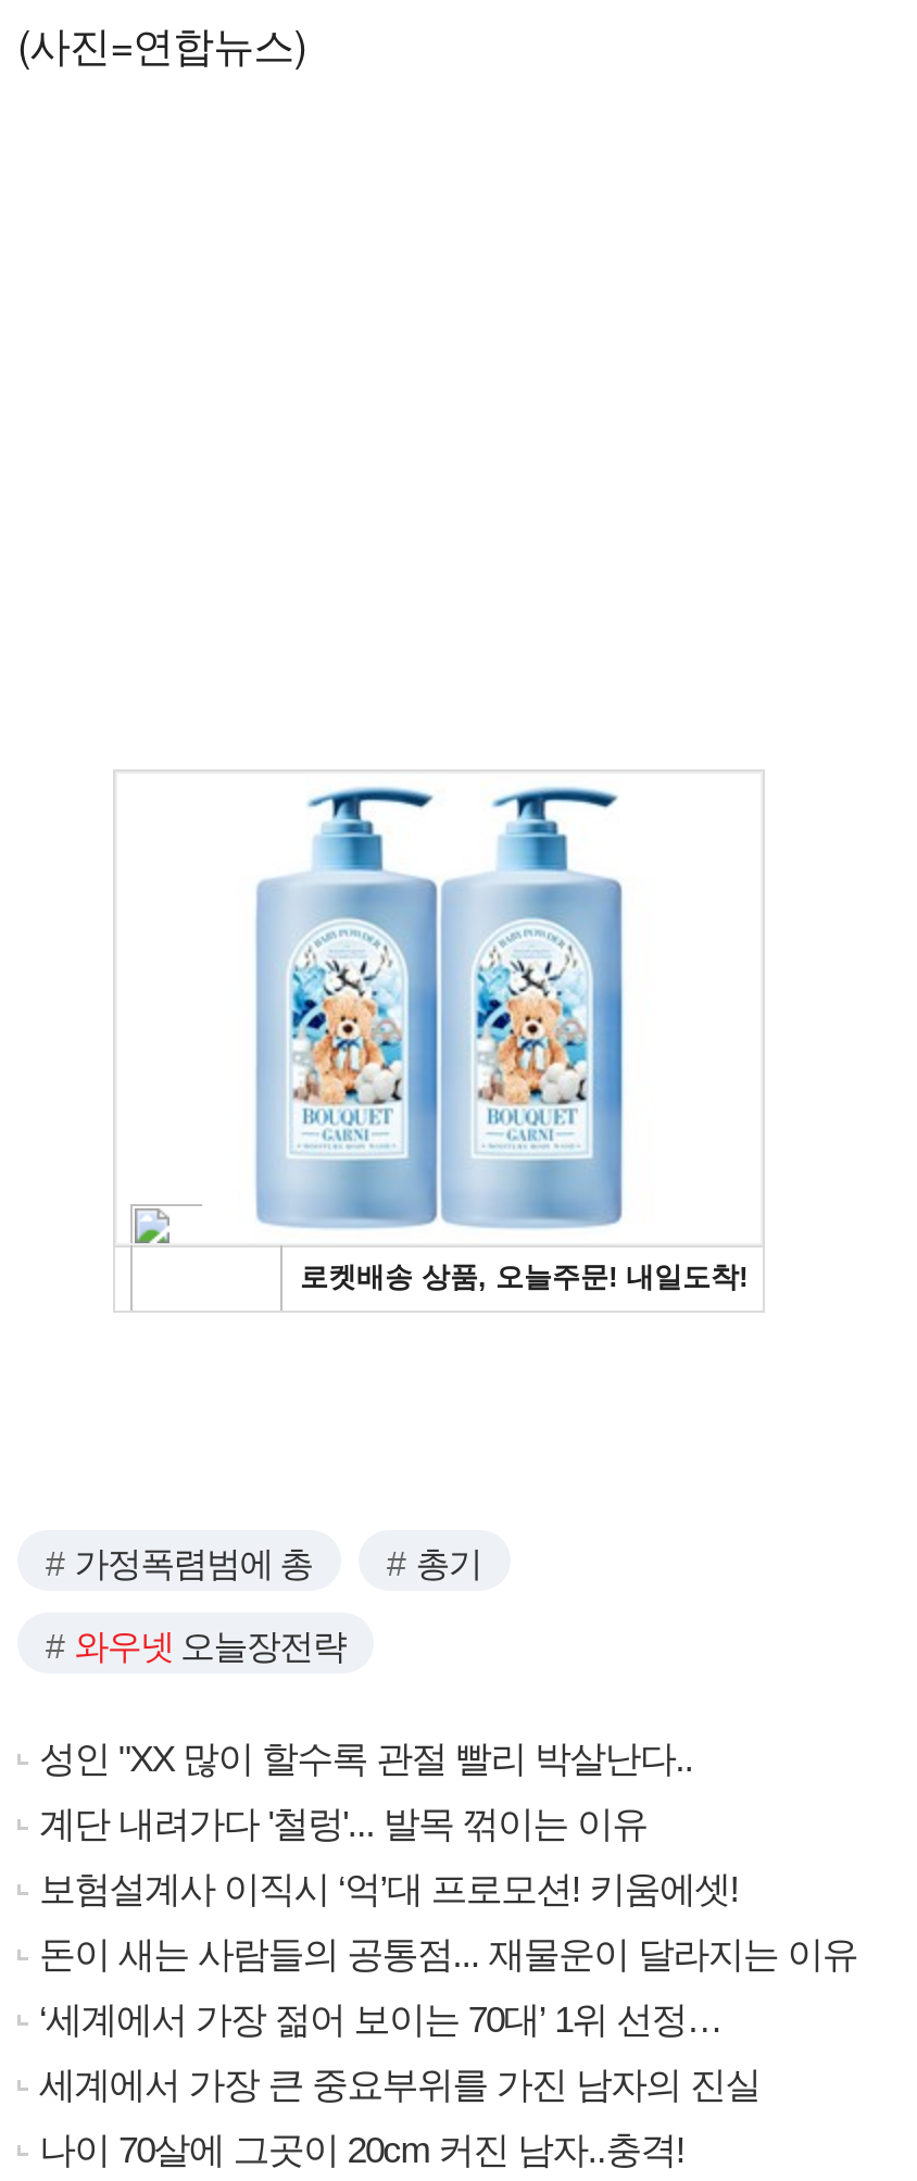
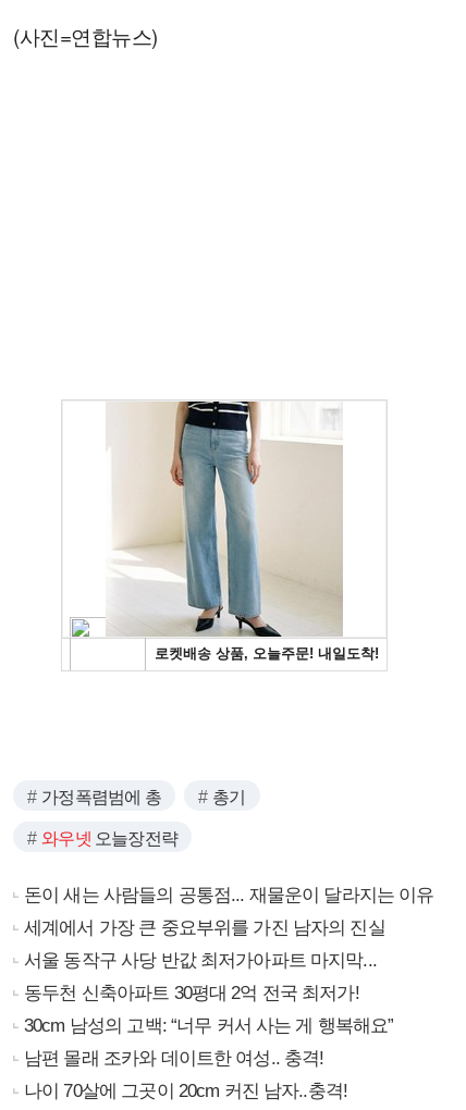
[204,772,676,1245] [image] -> [106,400,344,638] [image]
[39,1739,739,1910] 성인 "XX 많이 할수록 관절 빨리 박살난다.. | 계단 내려가다 '철렁'... 발목 꺾이는 이유 | 보험설계사 이직시 ‘억’대 프로모션! 키움에셋! -> none
moved [39,1934,857,1976] -> [24,885,434,905]: 돈이 새는 사람들의 공통점... 재물운이 달라지는 이유
[39,2000,722,2041] ‘세계에서 가장 젊어 보이는 70대’ 1위 선정… -> none
moved [39,2065,760,2106] -> [24,917,385,938]: 세계에서 가장 큰 중요부위를 가진 남자의 진실
none -> [24,950,394,1069] 서울 동작구 사당 반값 최저가아파트 마지막... | 동두천 신축아파트 30평대 2억 전국 최저가! | 30cm 남성의 고백: “너무 커서 사는 게 행복해요” | 남편 몰래 조카와 데이트한 여성.. 충격!

